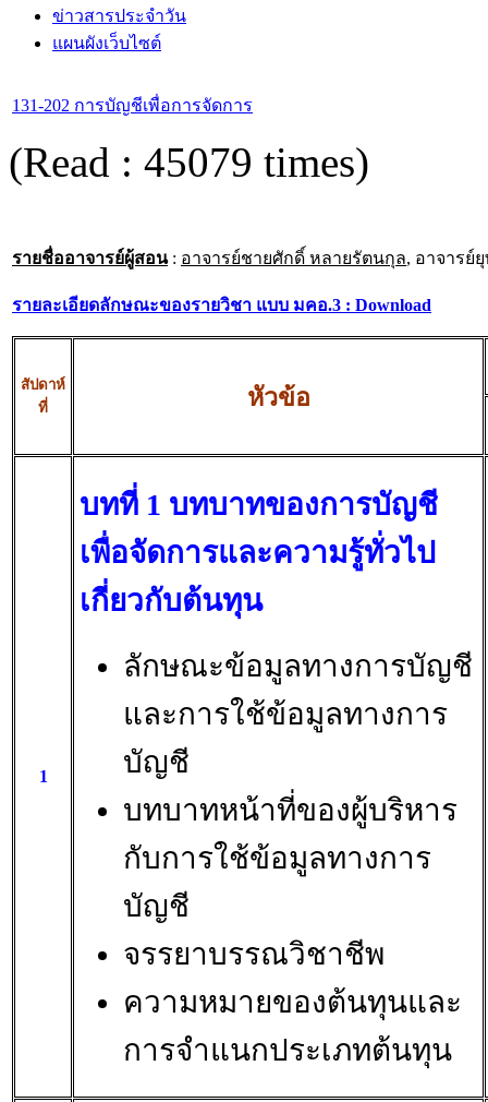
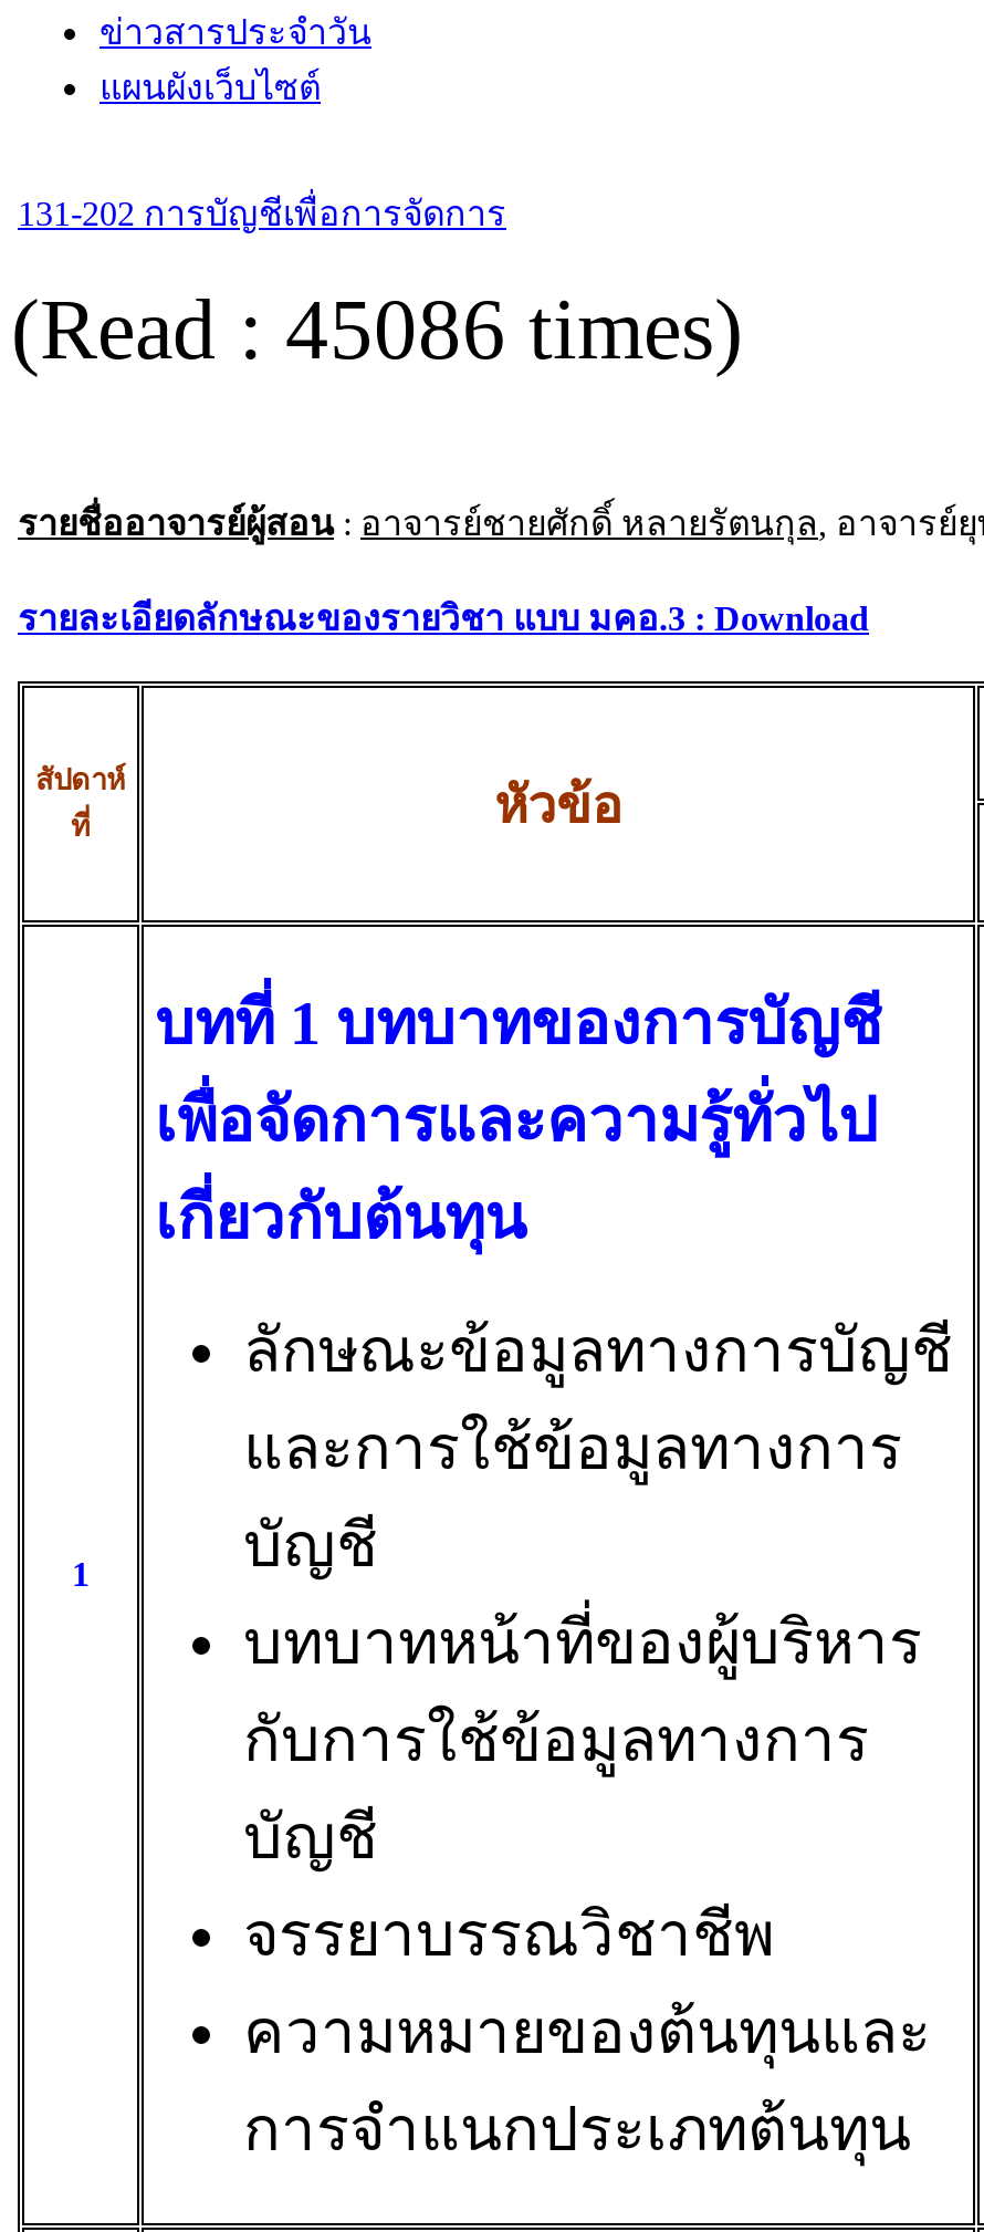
[9,138,369,185] (Read : 45079 times) -> [11,281,743,376] (Read : 45086 times)

